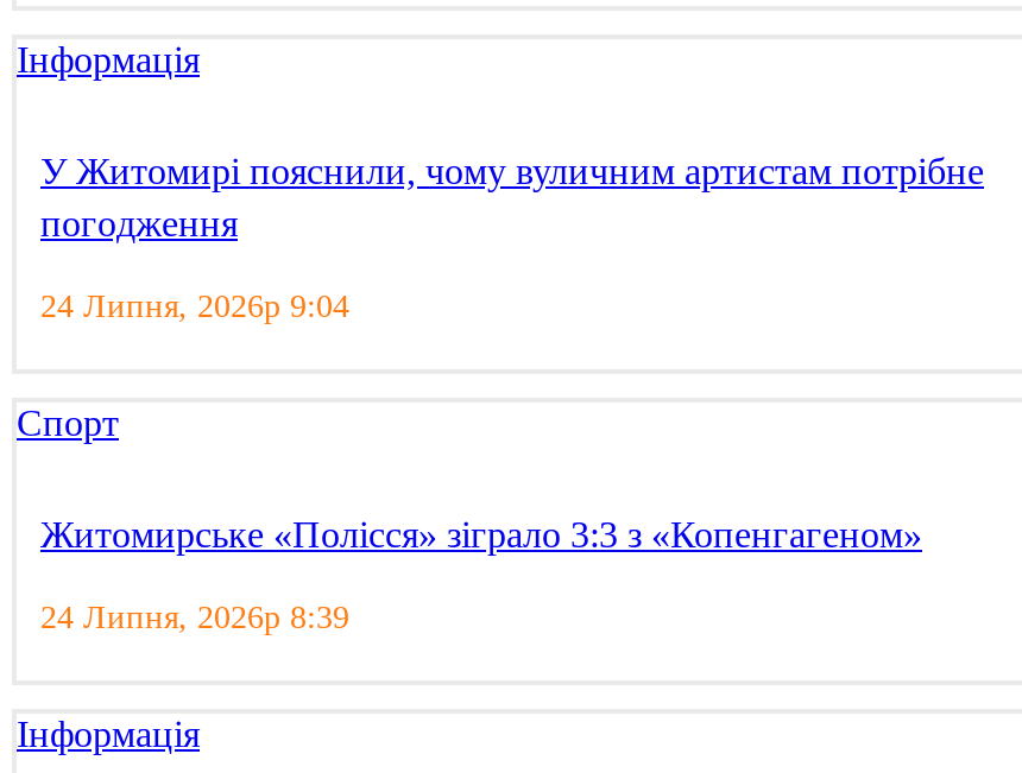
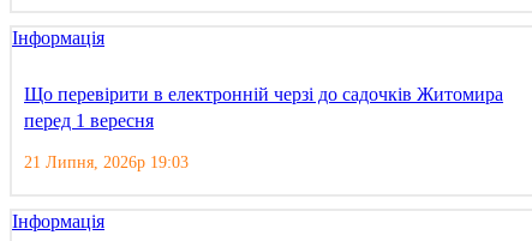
[17,150,984,635] У Житомирі пояснили, чому вуличним артистам потрібне | погодження | 24 Липня, 2026р 9:04 | Спорт | Житомирське «Полісся» зіграло 3:3 з «Копенгагеном» | 24 Липня, 2026р 8:39 -> [24,84,503,171] Що перевірити в електронній черзі до садочків Житомира | перед 1 вересня | 21 Липня, 2026р 19:03

